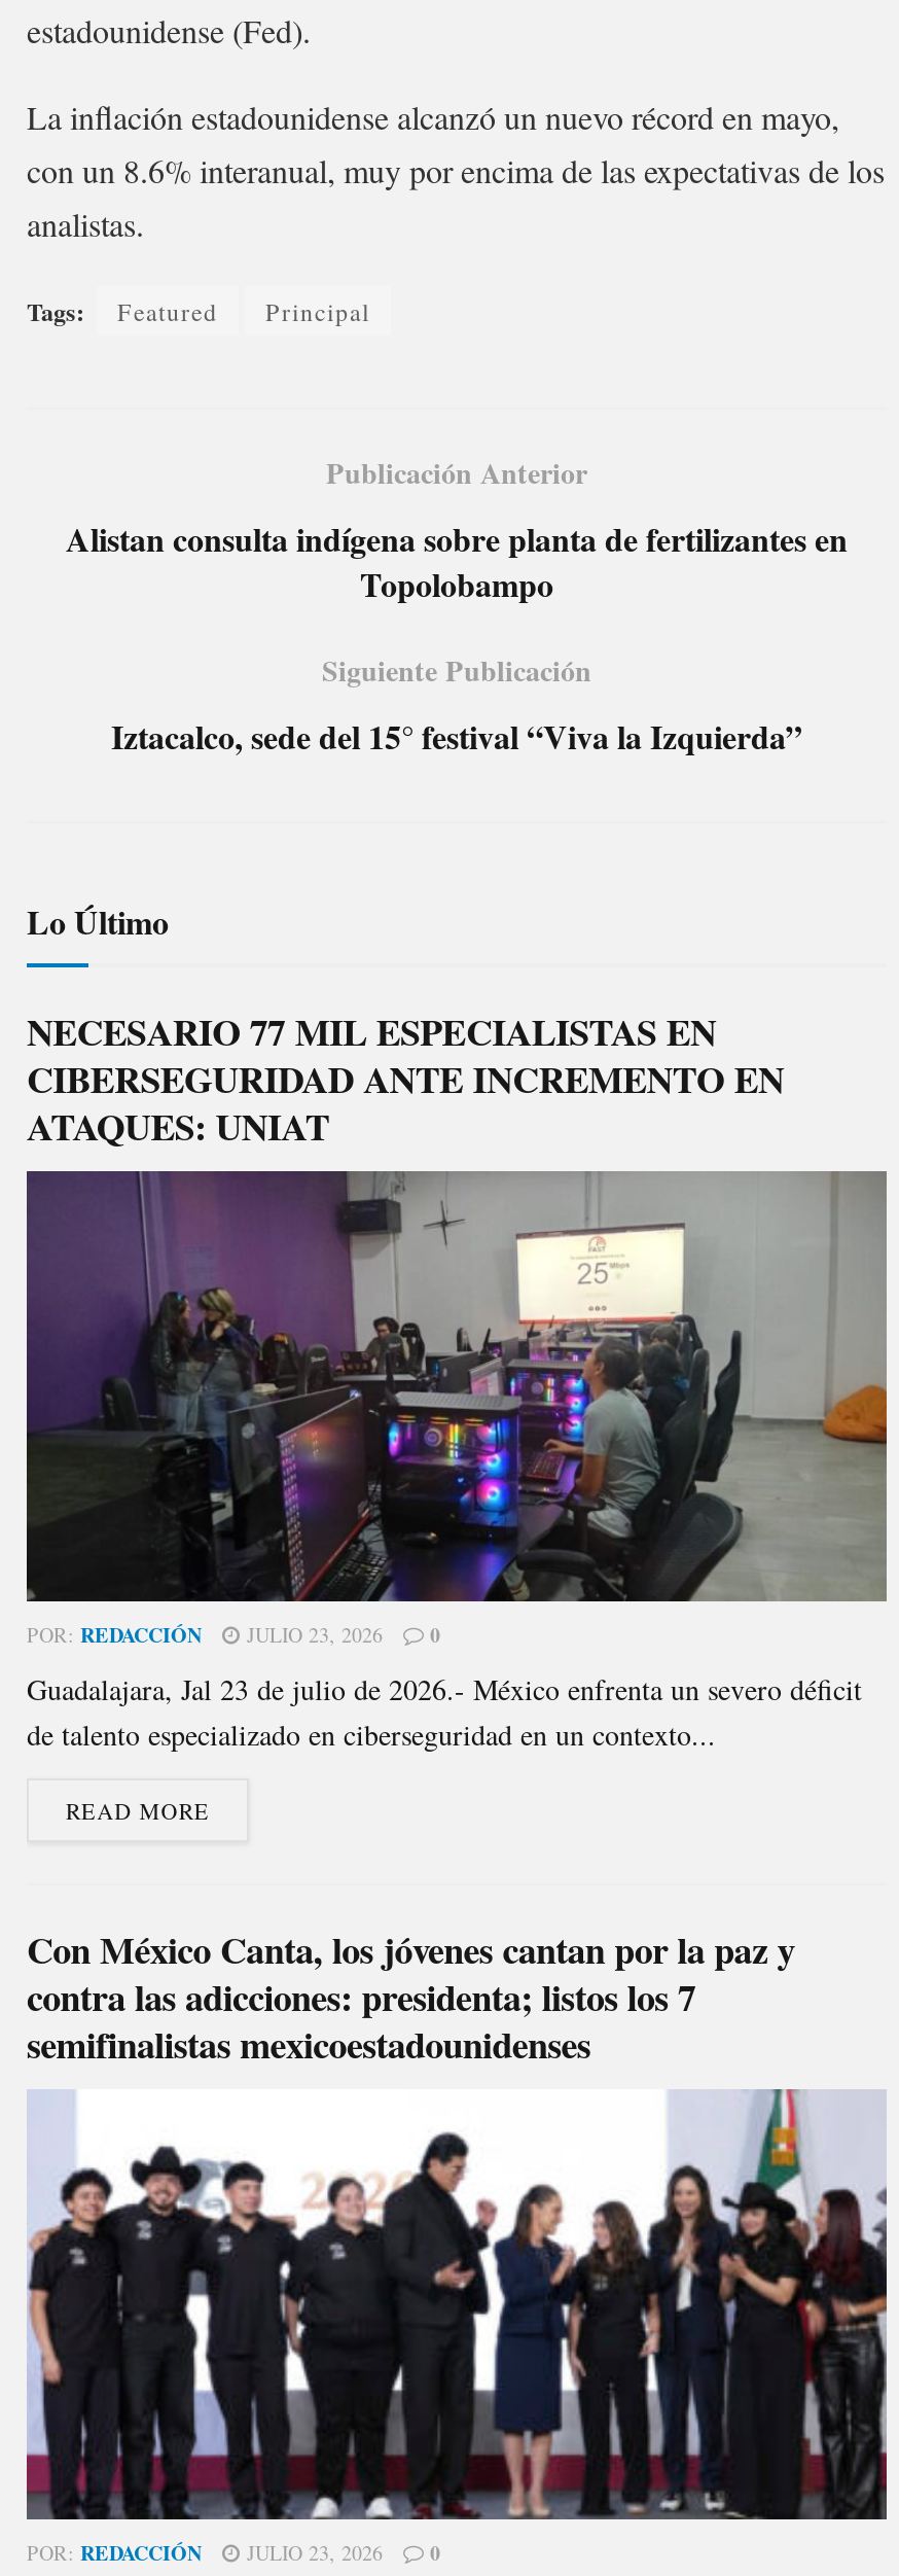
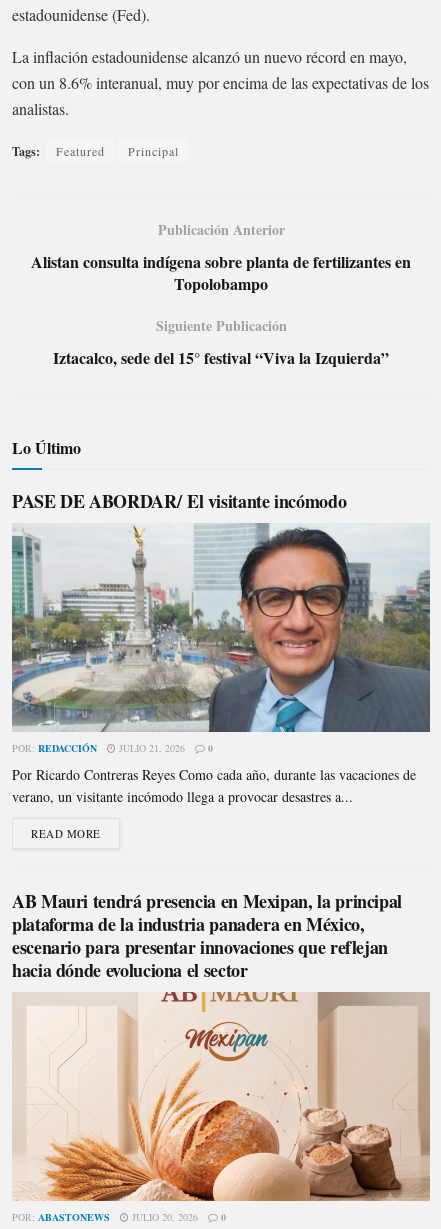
[27,1004,784,1152] NECESARIO 77 MIL ESPECIALISTAS EN | CIBERSEGURIDAD ANTE INCREMENTO EN | ATAQUES: UNIAT -> [12,488,352,514] PASE DE ABORDAR/ El visitante incómodo
[25,1169,887,1648] [image] | POR: REDACCIÓN JULIO 23, 2026 0 -> [11,527,430,755] [image] | POR: REDACCIÓN JULIO 21, 2026 0
moved [27,1619,440,1648] -> [12,741,213,755]: POR: REDACCIÓN | 0
[27,1669,862,1753] Guadalajara, Jal 23 de julio de 2026.- México enfrenta un severo déficit | de talento especializado en ciberseguridad en un contexto... -> [12,765,416,806] Por Ricardo Contreras Reyes Como cada año, durante las vacaciones de | verano, un visitante incómodo llega a provocar desastres a...
moved [66,1794,210,1825] -> [31,826,101,841]: READ MORE
[27,1922,795,2070] Con México Canta, los jóvenes cantan por la paz y | contra las adicciones: presidenta; listos los 7 | semifinalistas mexicoestadounidenses -> [12,888,402,983] AB Mauri tendrá presencia en Mexipan, la principal | plataforma de la industria panadera en México, | escenario para presentar innovaciones que reflejan | hacia dónde evoluciona el sector
[25,2089,887,2566] [image] | POR: REDACCIÓN | JULIO 23, 2026 -> [12,991,431,1224] [image] | POR: ABASTONEWS | JULIO 20, 2026

